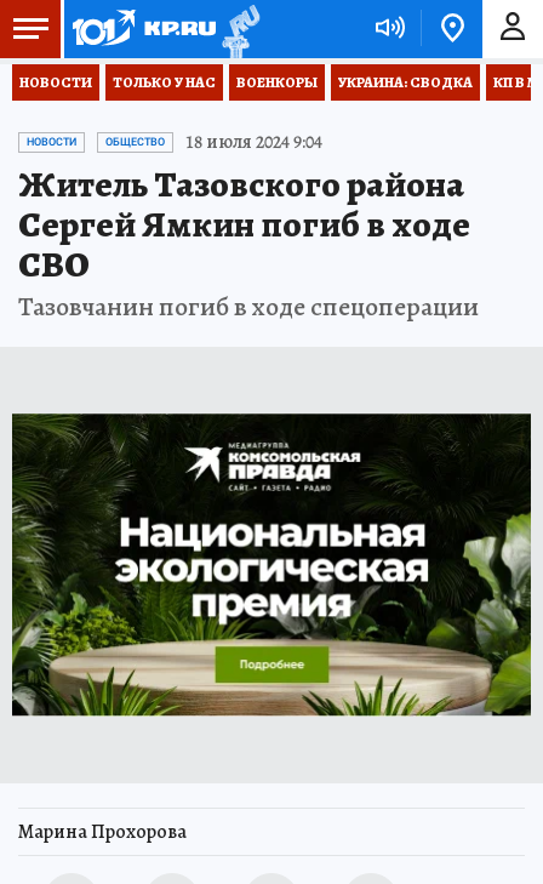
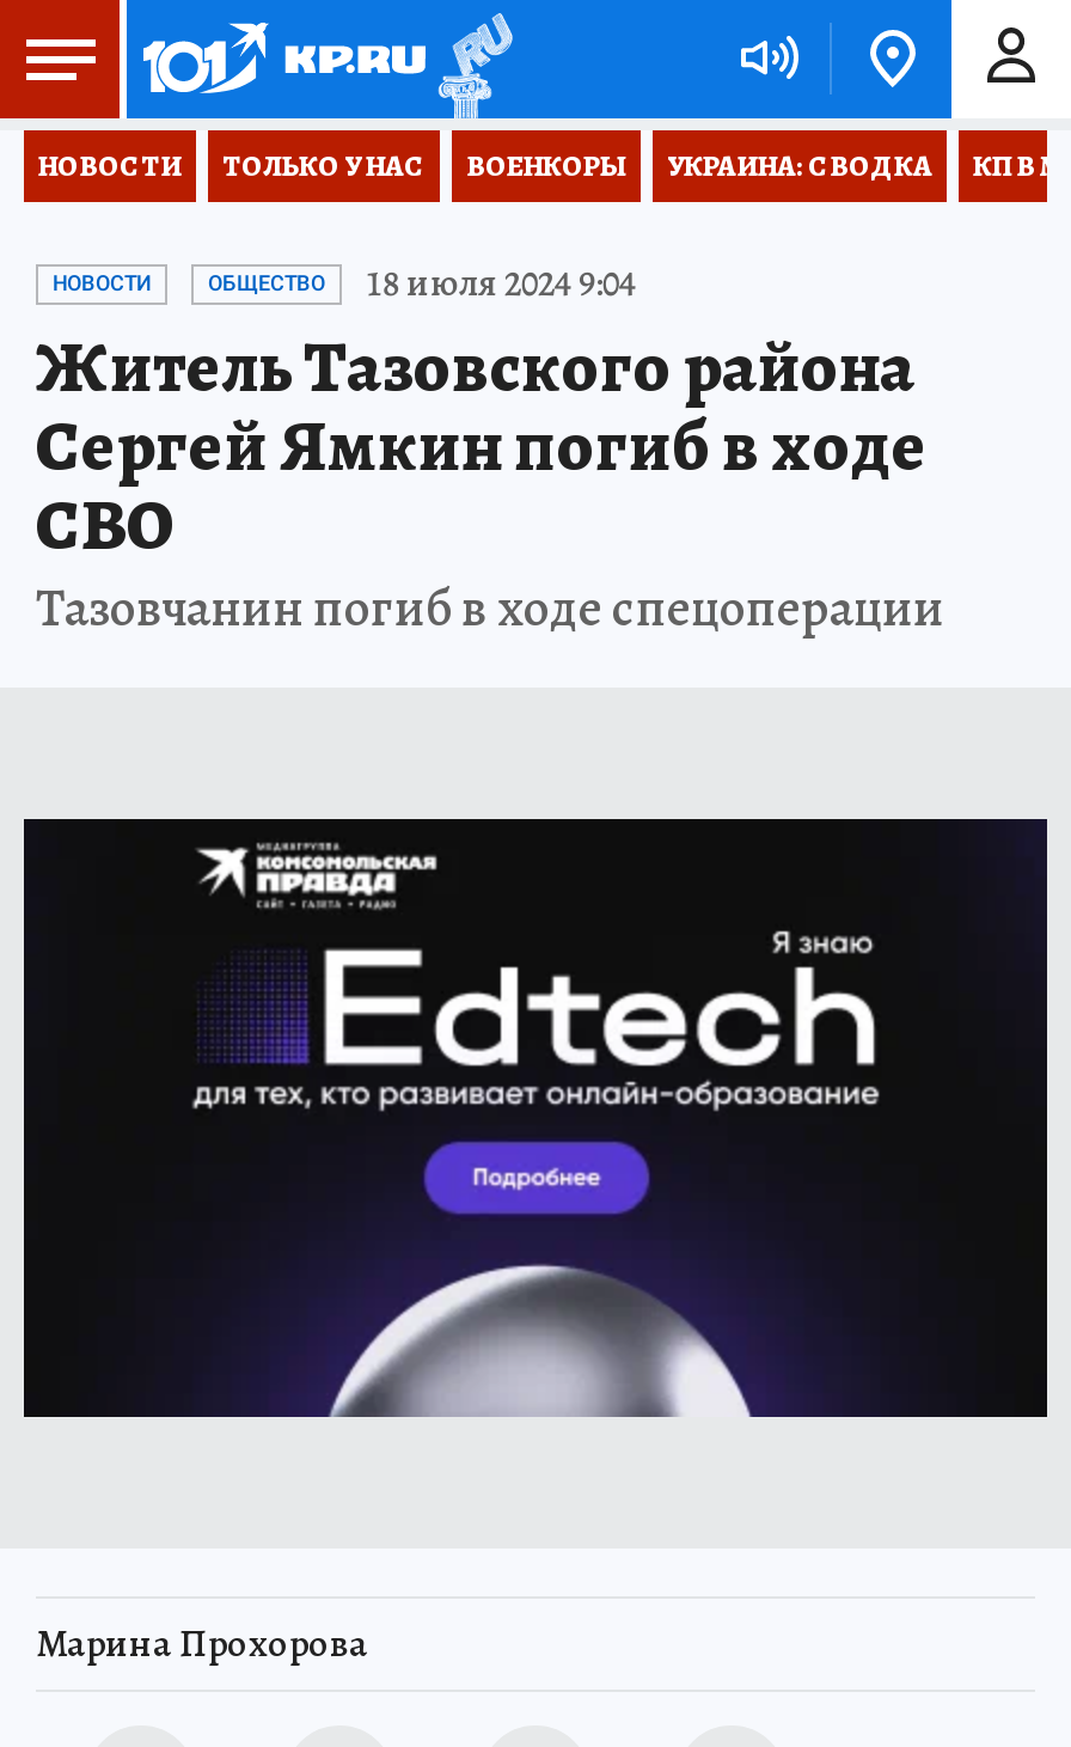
[11,414,532,717] [image] -> [22,819,1049,1419] [image]

